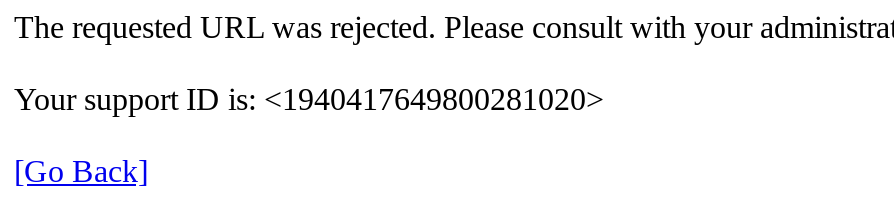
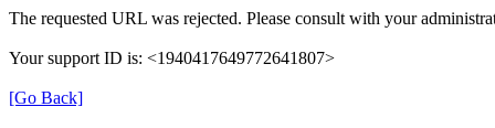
[14,82,604,116] Your support ID is: <1940417649800281020> -> [9,49,335,67] Your support ID is: <1940417649772641807>

